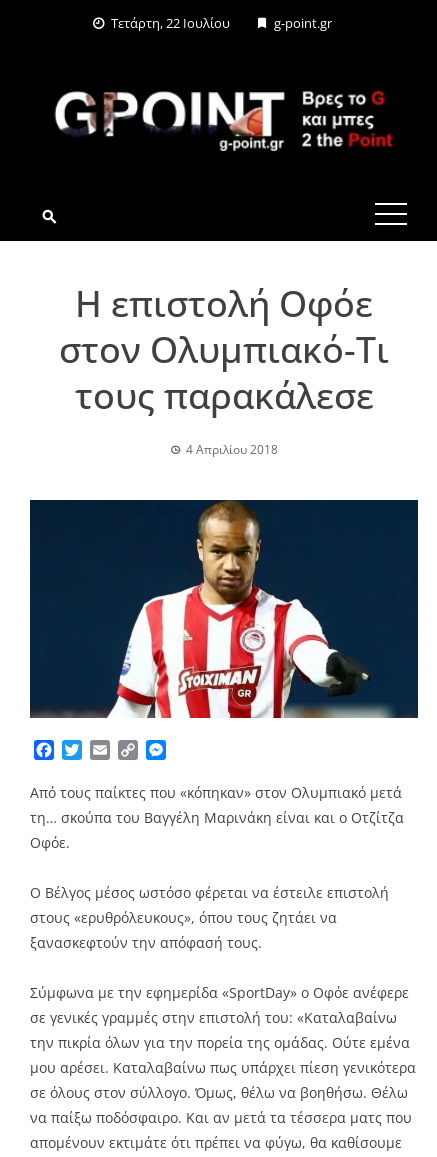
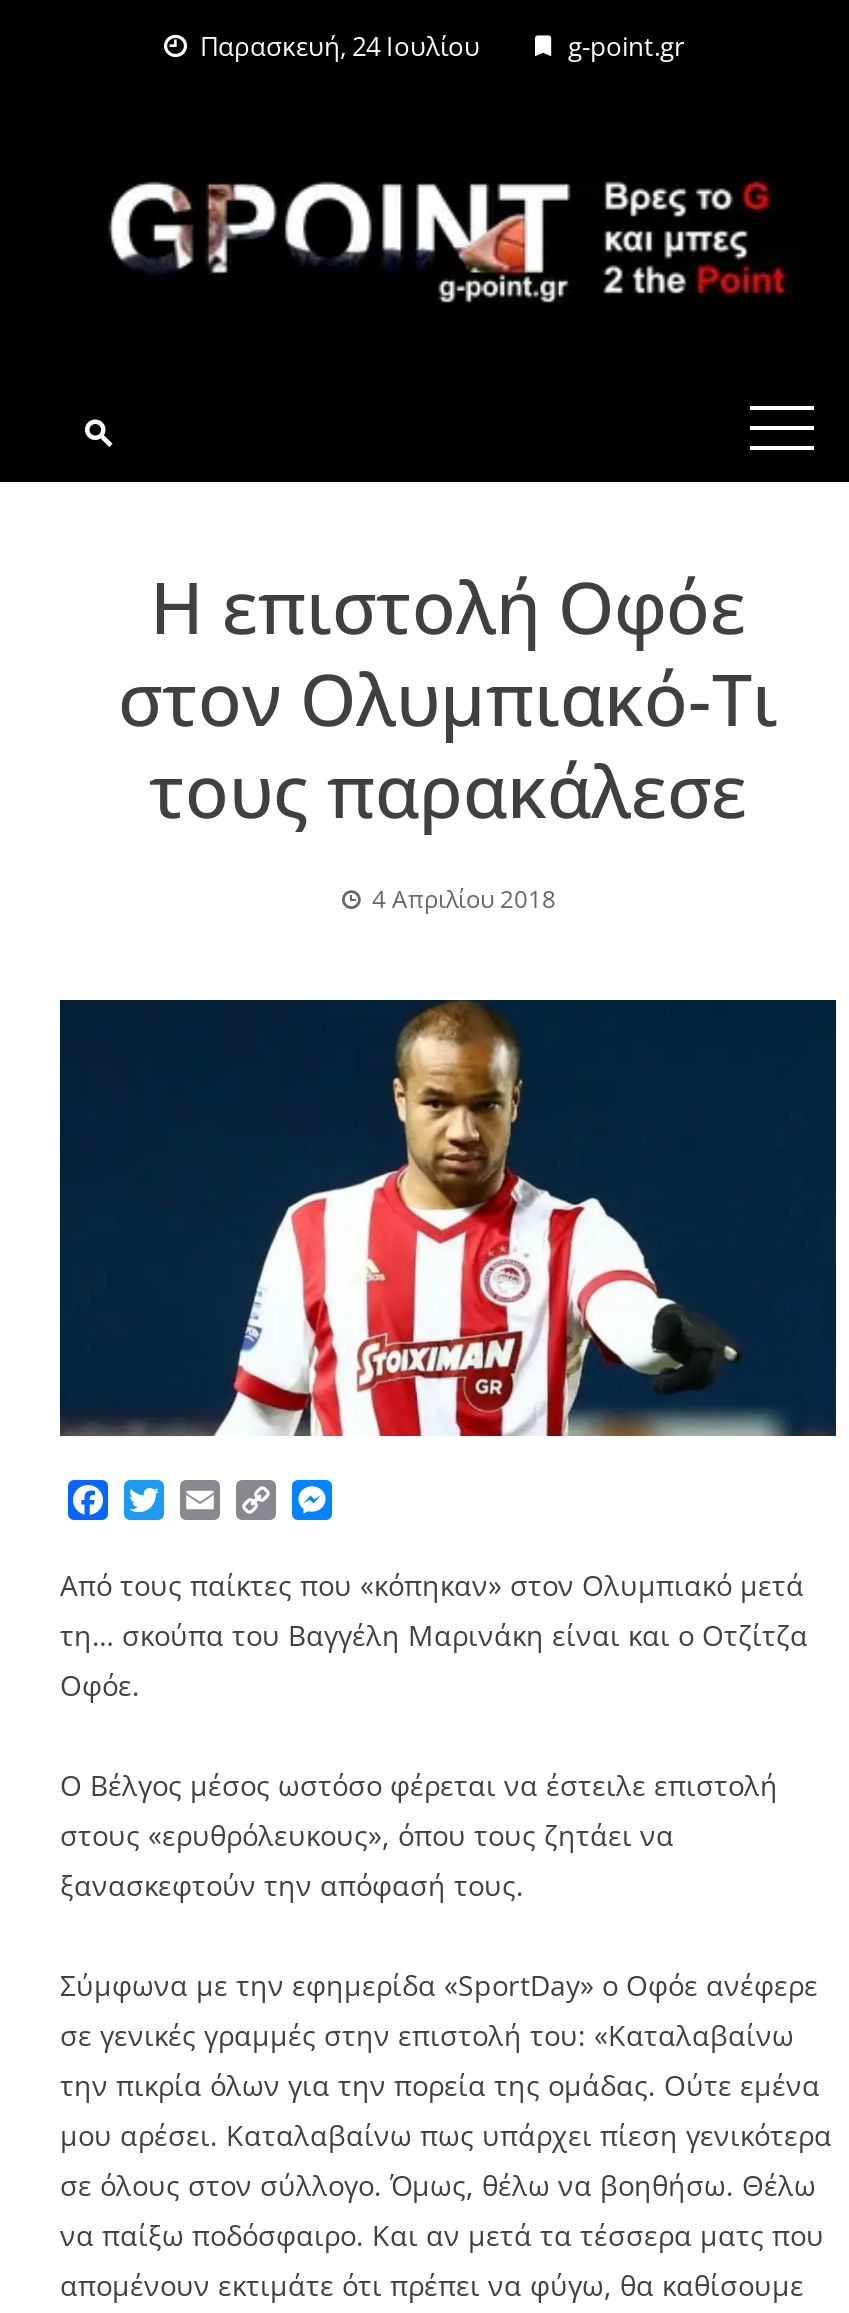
[110,14,229,32] Τετάρτη, 22 Ιουλίου -> [200,28,480,64] Παρασκευή, 24 Ιουλίου

